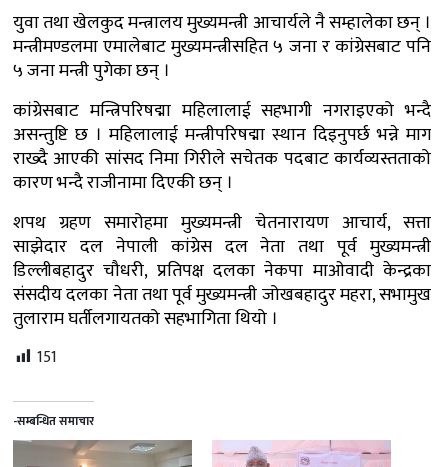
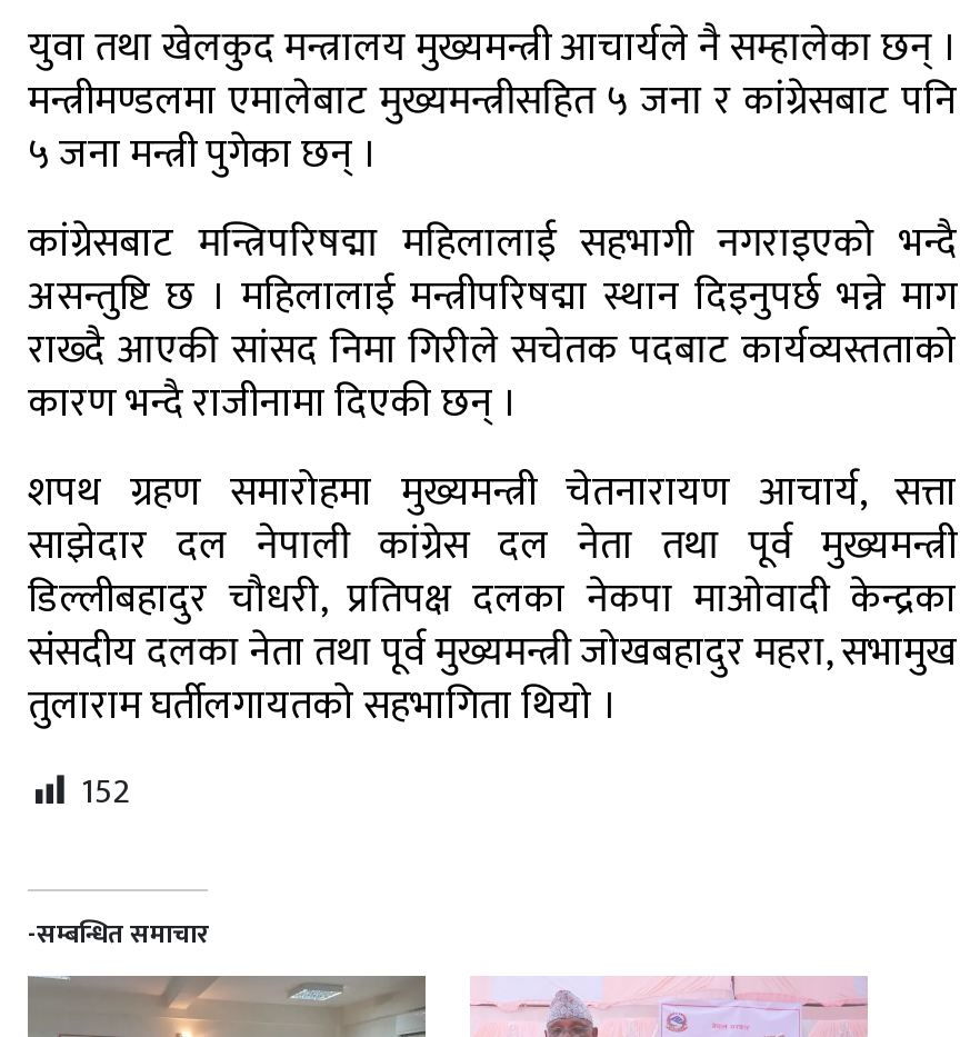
[37,344,57,371] 151 -> [81,763,130,823] 152

